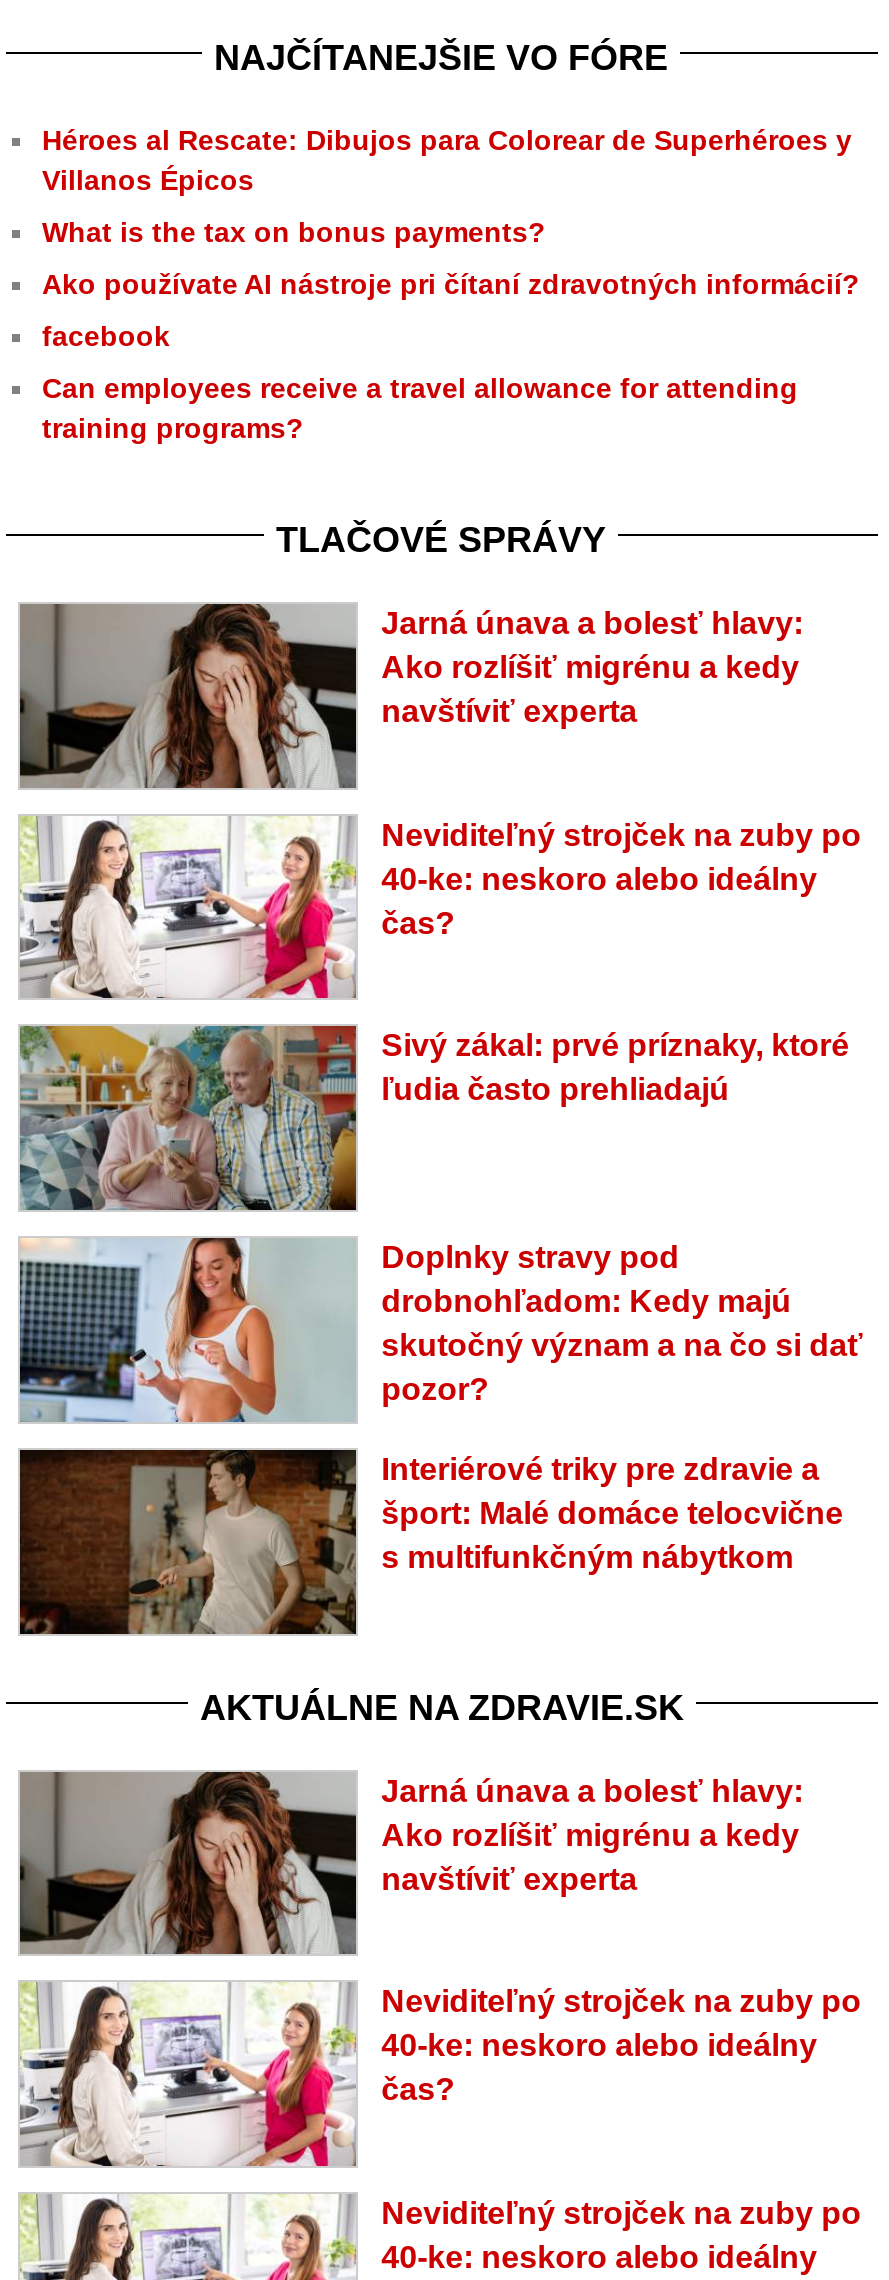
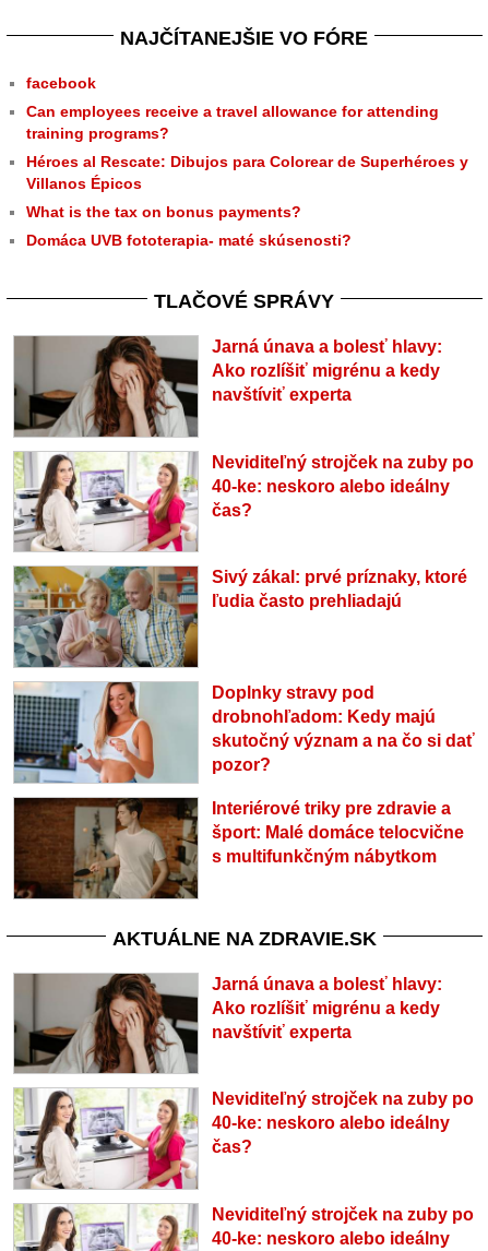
moved [42,124,852,248] -> [26,153,468,220]: Héroes al Rescate: Dibujos para Colorear de Superhéroes y | Villanos Épicos | What is the tax on bonus payments?
[42,268,860,300] Ako používate AI nástroje pri čítaní zdravotných informácií? -> none
moved [42,320,798,444] -> [26,74,439,142]: facebook | Can employees receive a travel allowance for attending | training programs?
none -> [26,231,352,249] Domáca UVB fototerapia- maté skúsenosti?

